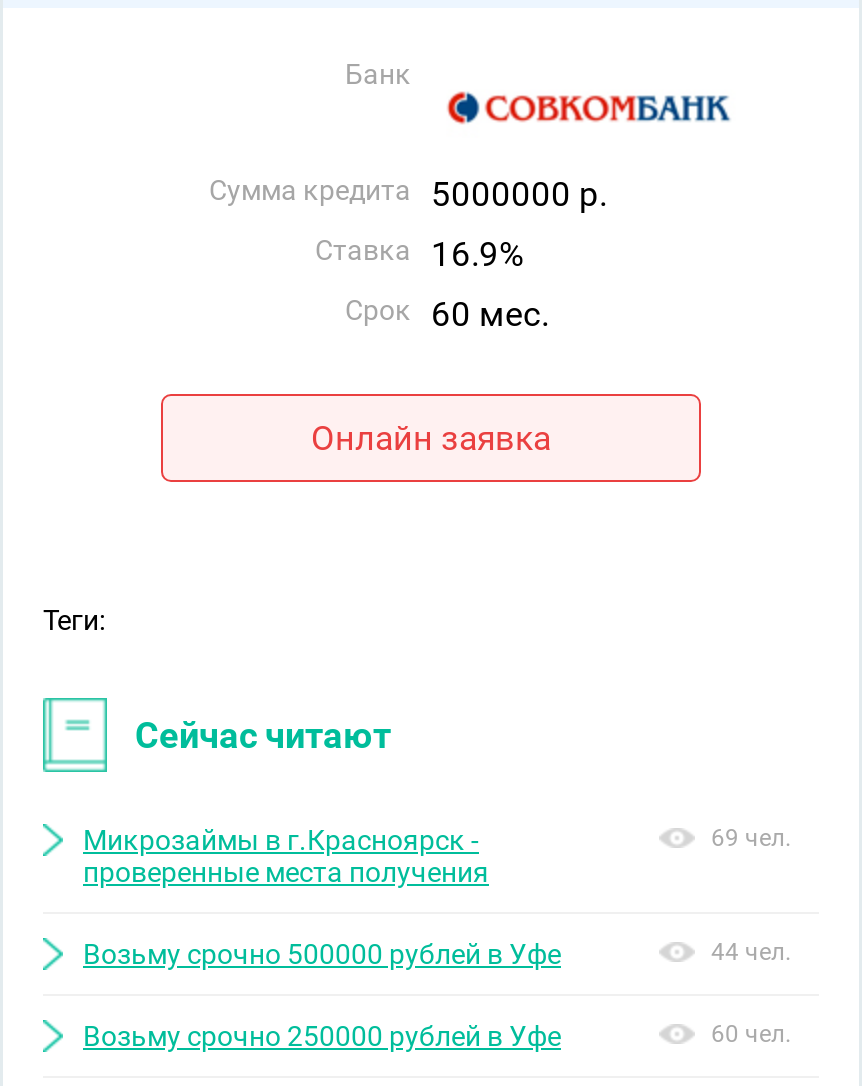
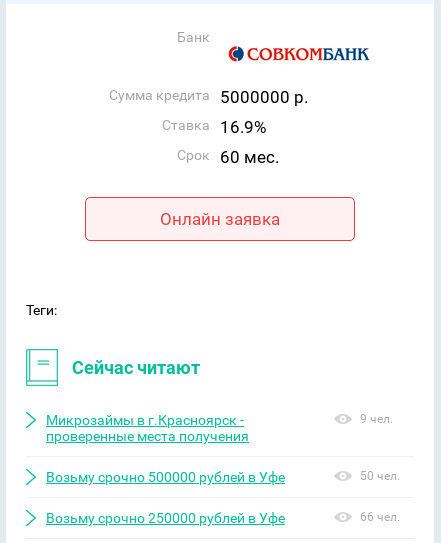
[711,824,791,852] 69 чел. -> [360,412,393,426] 9 чел.
[711,938,791,966] 44 чел. -> [360,469,400,483] 50 чел.
[711,1020,791,1048] 60 чел. -> [360,510,400,524] 66 чел.

